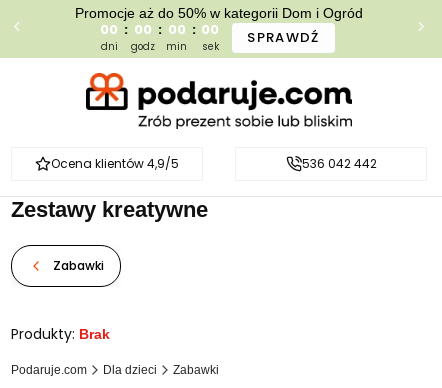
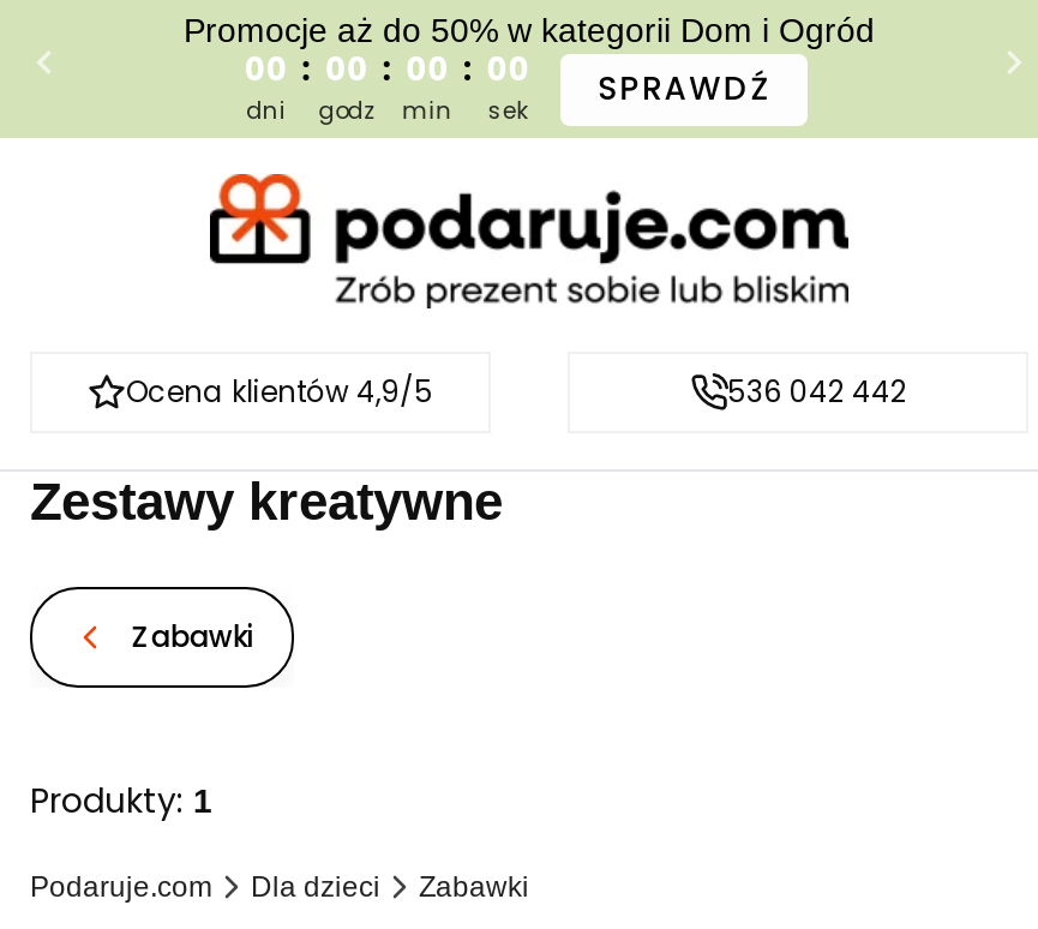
[11,324,110,344] Produkty: Brak -> [30,778,212,826] Produkty: 1

